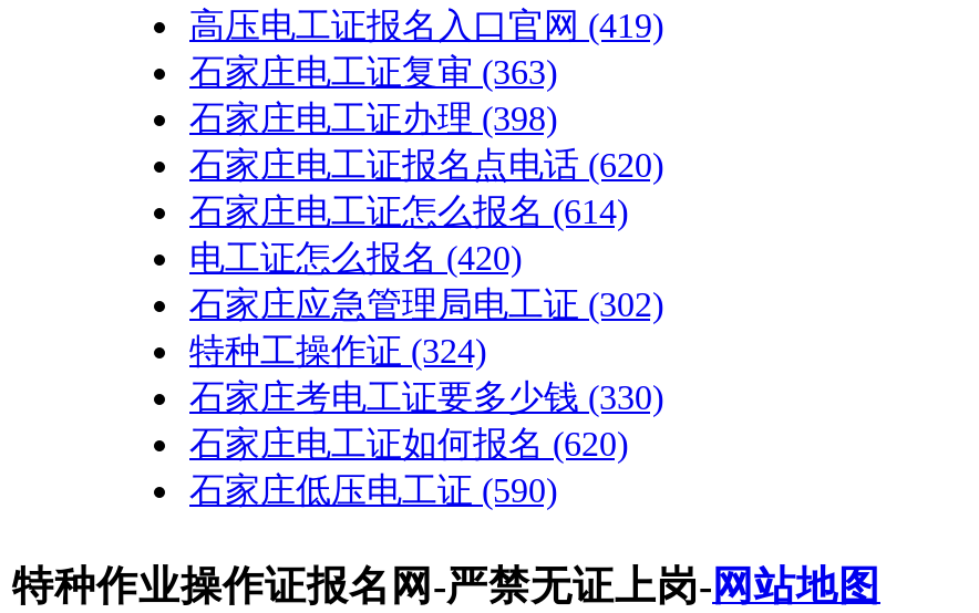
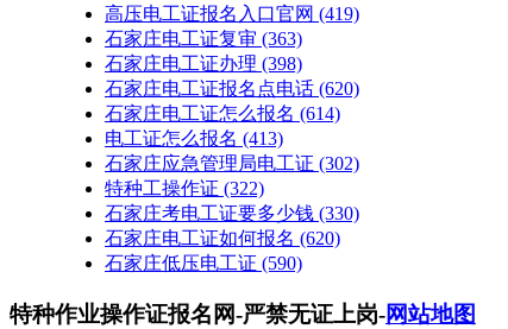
[189,239,522,276] 电工证怎么报名(420) -> [105,128,283,148] 电工证怎么报名(413)
[189,332,486,369] 特种工操作证(324) -> [105,178,264,198] 特种工操作证(322)

